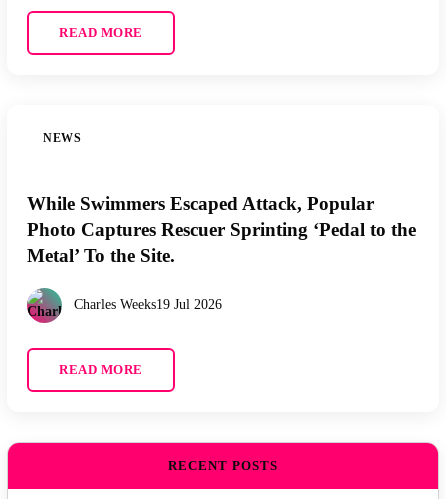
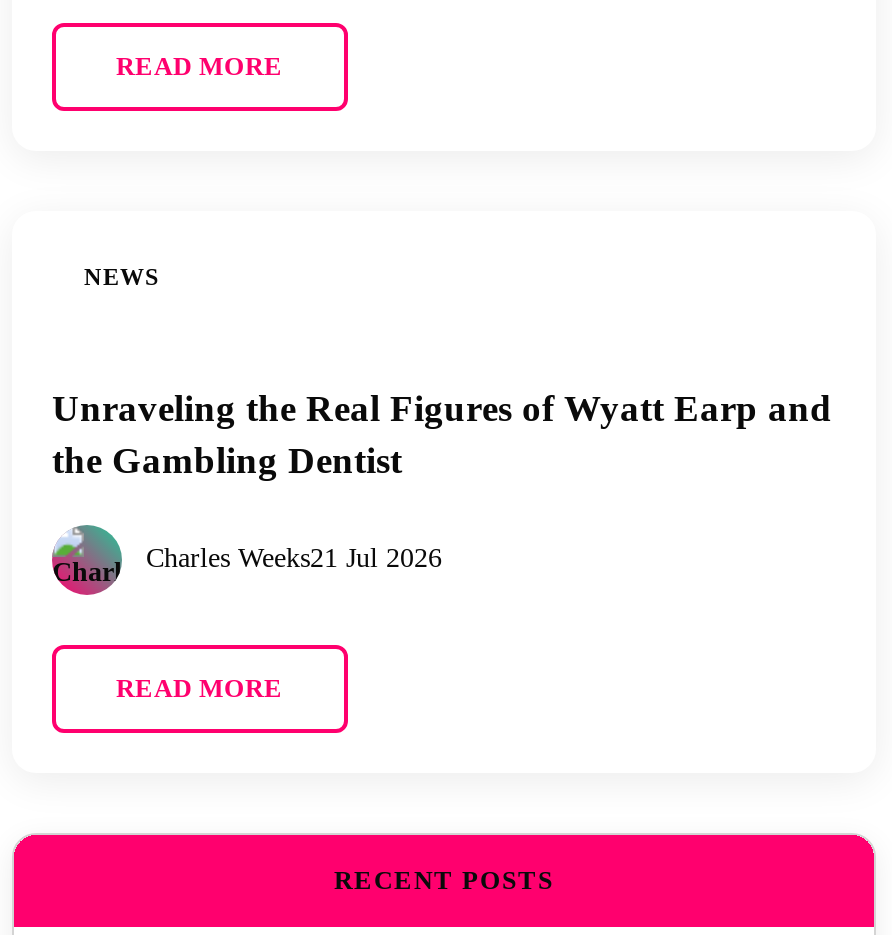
[27,193,416,266] While Swimmers Escaped Attack, Popular | Photo Captures Rescuer Sprinting ‘Pedal to the | Metal’ To the Site. -> [52,387,832,481] Unraveling the Real Figures of Wyatt Earp and | the Gambling Dentist
[74,297,222,312] Charles Weeks19 Jul 2026 -> [146,544,442,574] Charles Weeks21 Jul 2026

